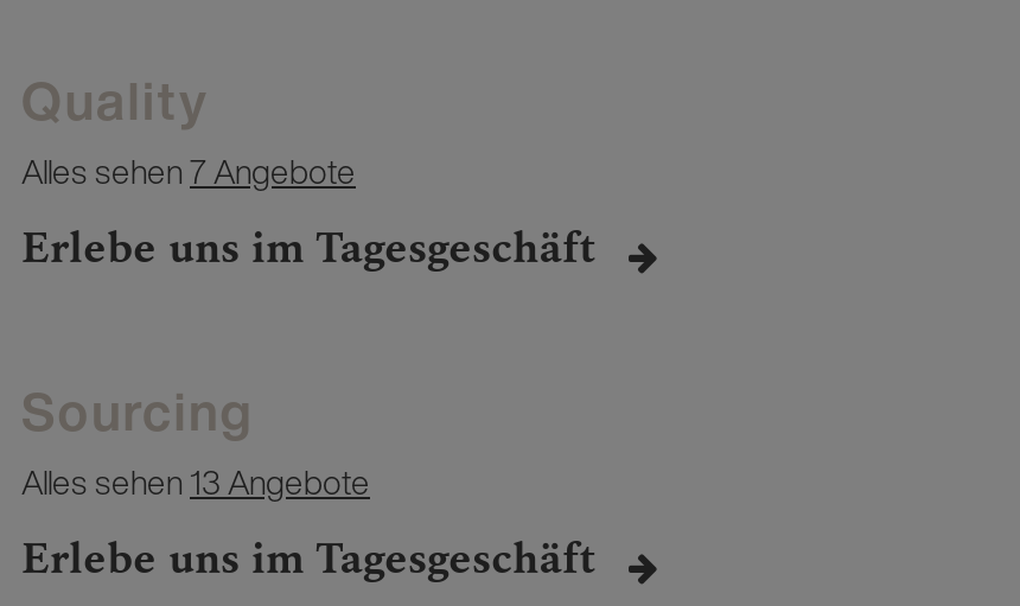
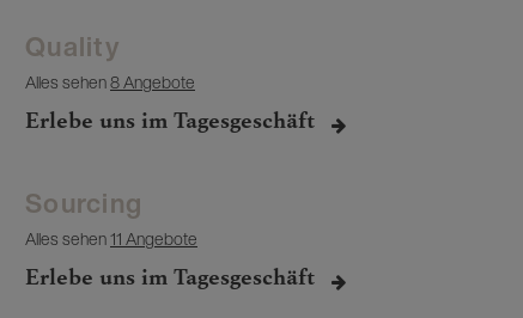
[21,146,356,196] Alles sehen7 Angebote -> [25,69,195,94] Alles sehen8 Angebote
[21,457,370,506] Alles sehen 13 Angebote -> [25,226,197,251] Alles sehen 11 Angebote

